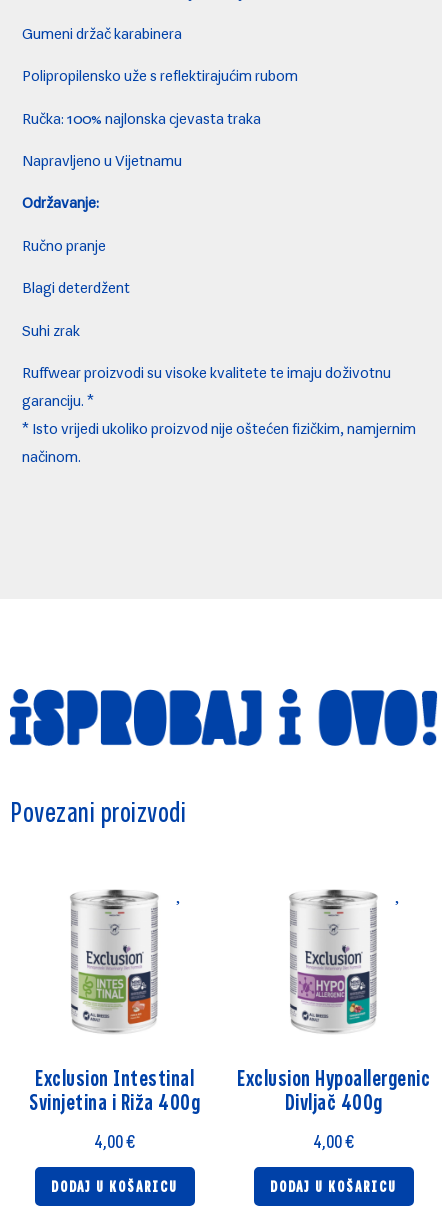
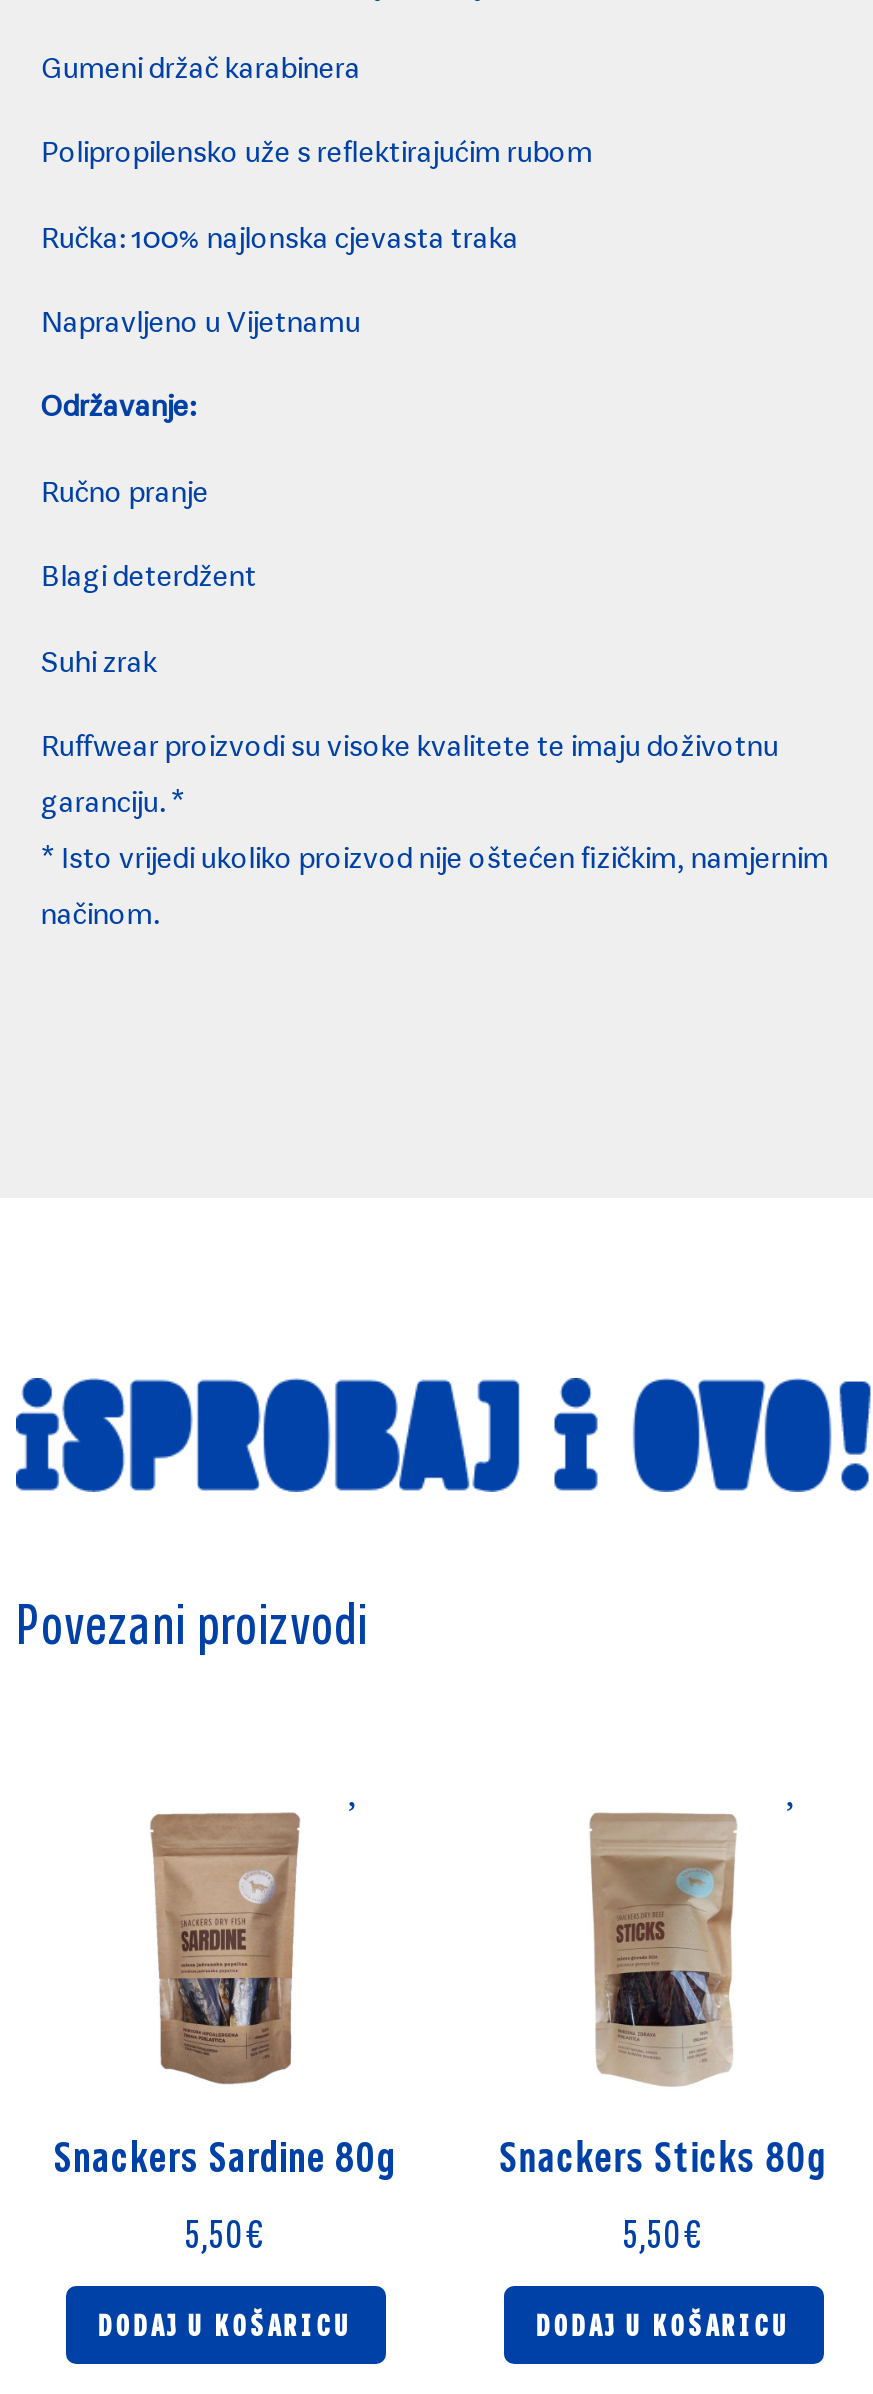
[29,889,200,1115] [image] | Exclusion Intestinal | Svinjetina i Riža 400g -> [54,1780,396,2182] [image] | Snackers Sardine 80g
[237,889,430,1115] [image] | Exclusion Hypoallergenic | Divljač 400g -> [500,1780,826,2182] [image] | Snackers Sticks 80g
[94,1129,135,1152] 4,00€ -> [185,2210,265,2256] 5,50€
[313,1129,354,1152] 4,00€ -> [623,2210,703,2256] 5,50€

